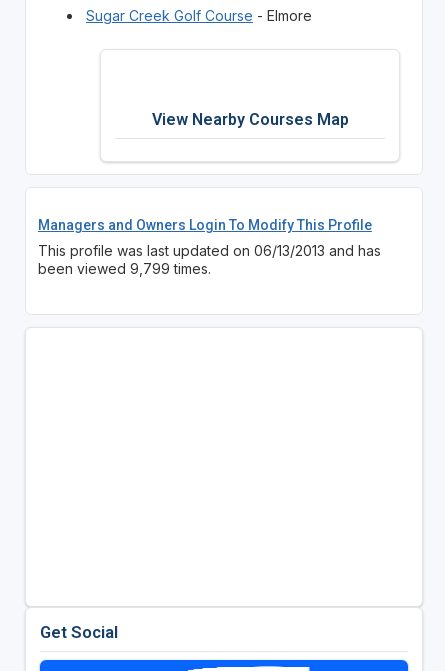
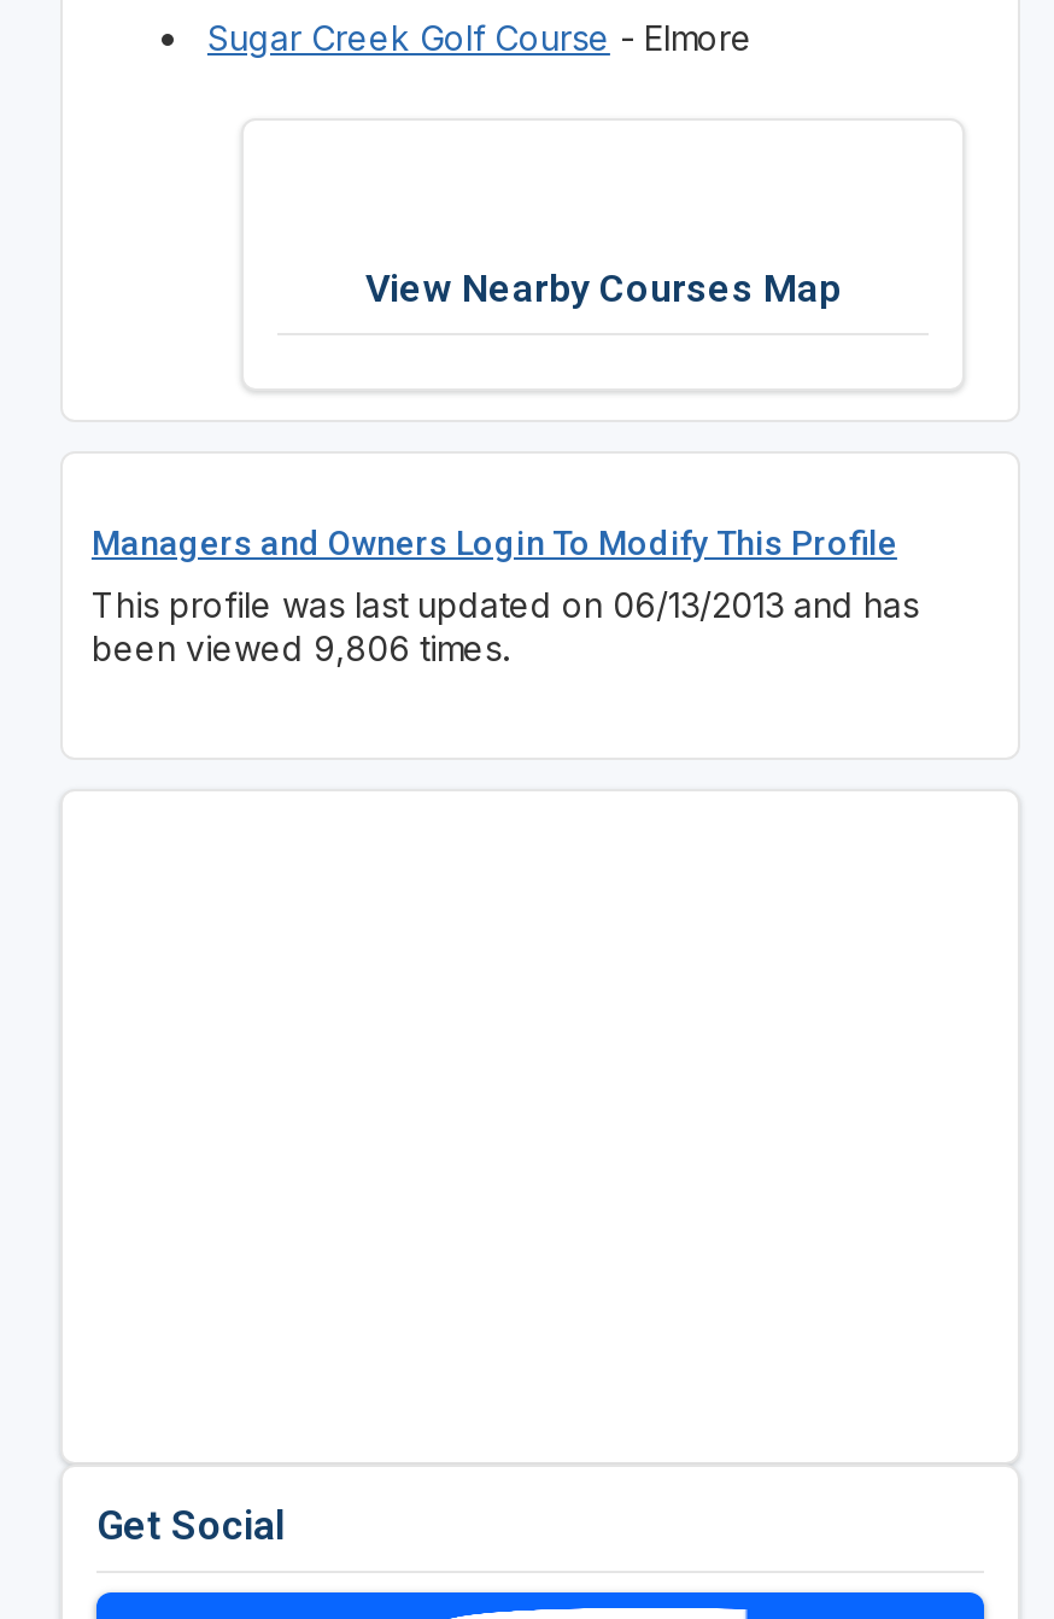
[38,260,211,277] been viewed 9,799 times. -> [92,627,509,668] been viewed 9,806 times.

